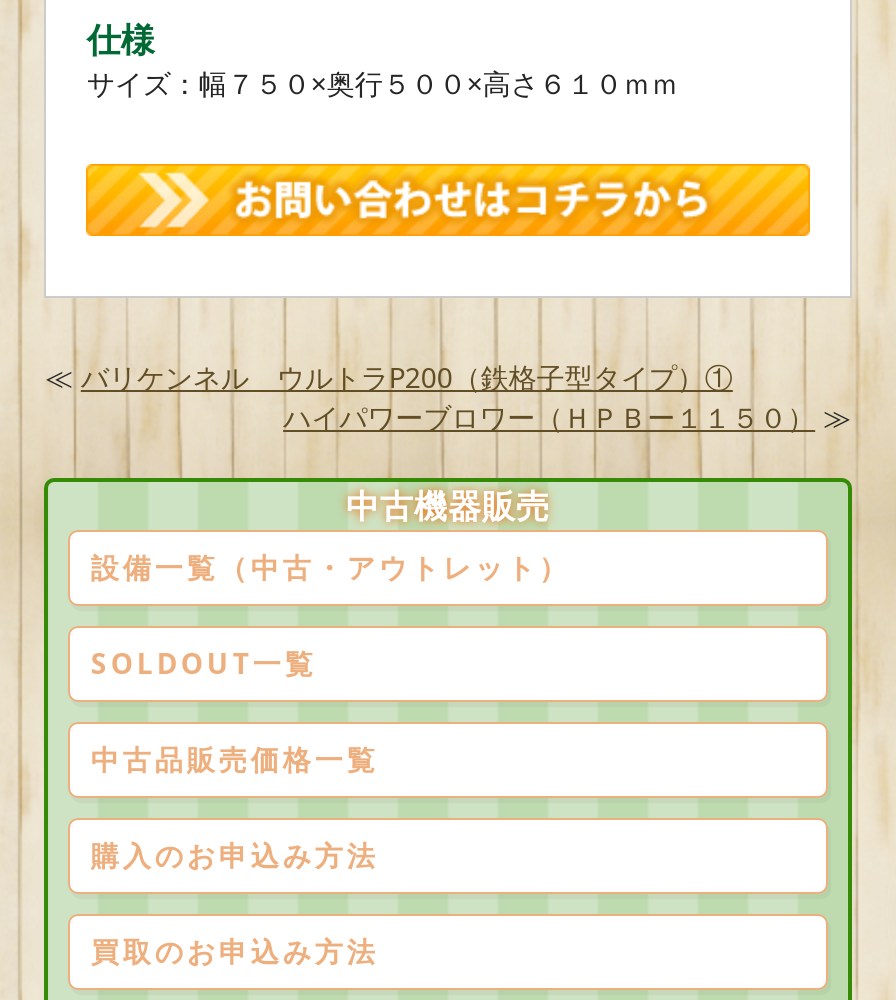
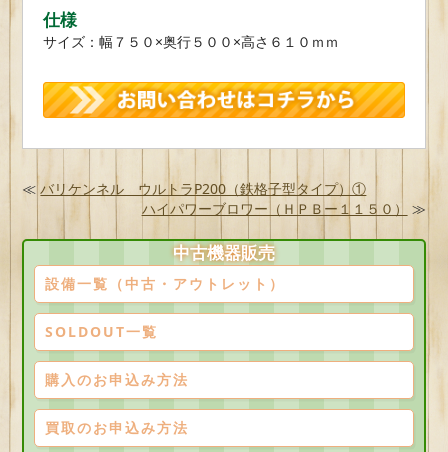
[91,740,379,778] 中古品販売価格一覧 -> none

